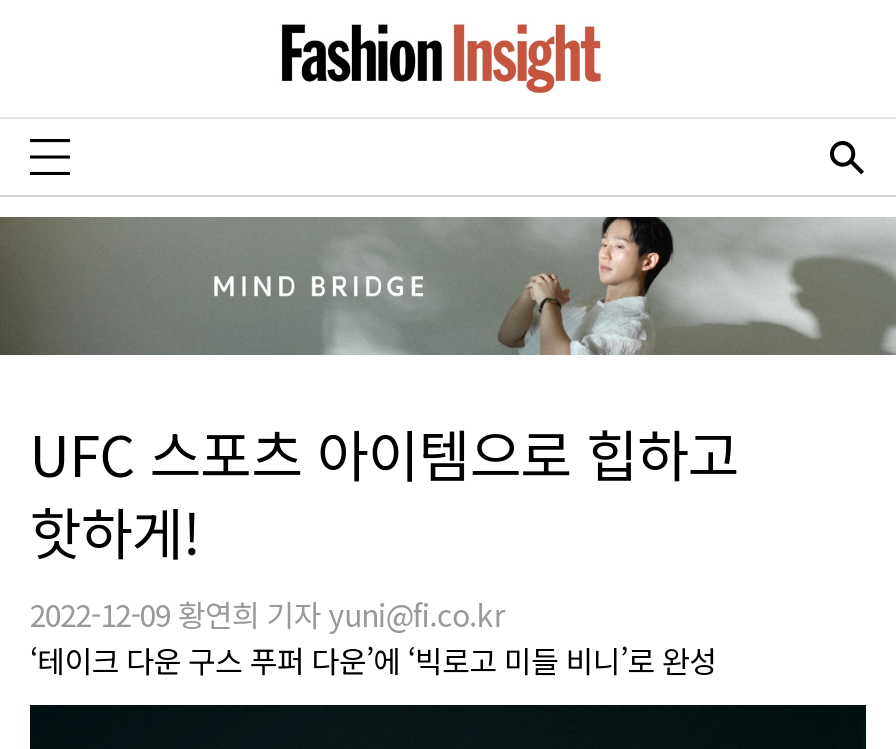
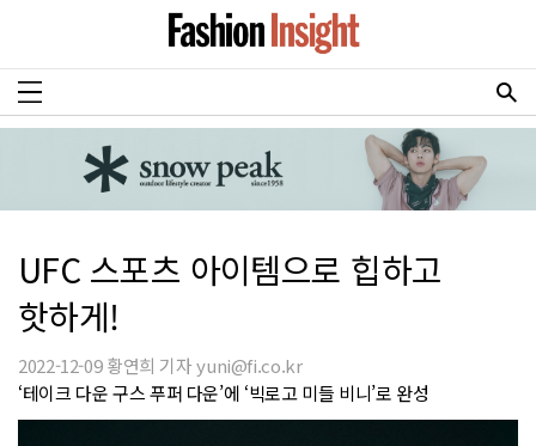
[6,215,890,355] [image] -> [4,128,532,210] [image]

